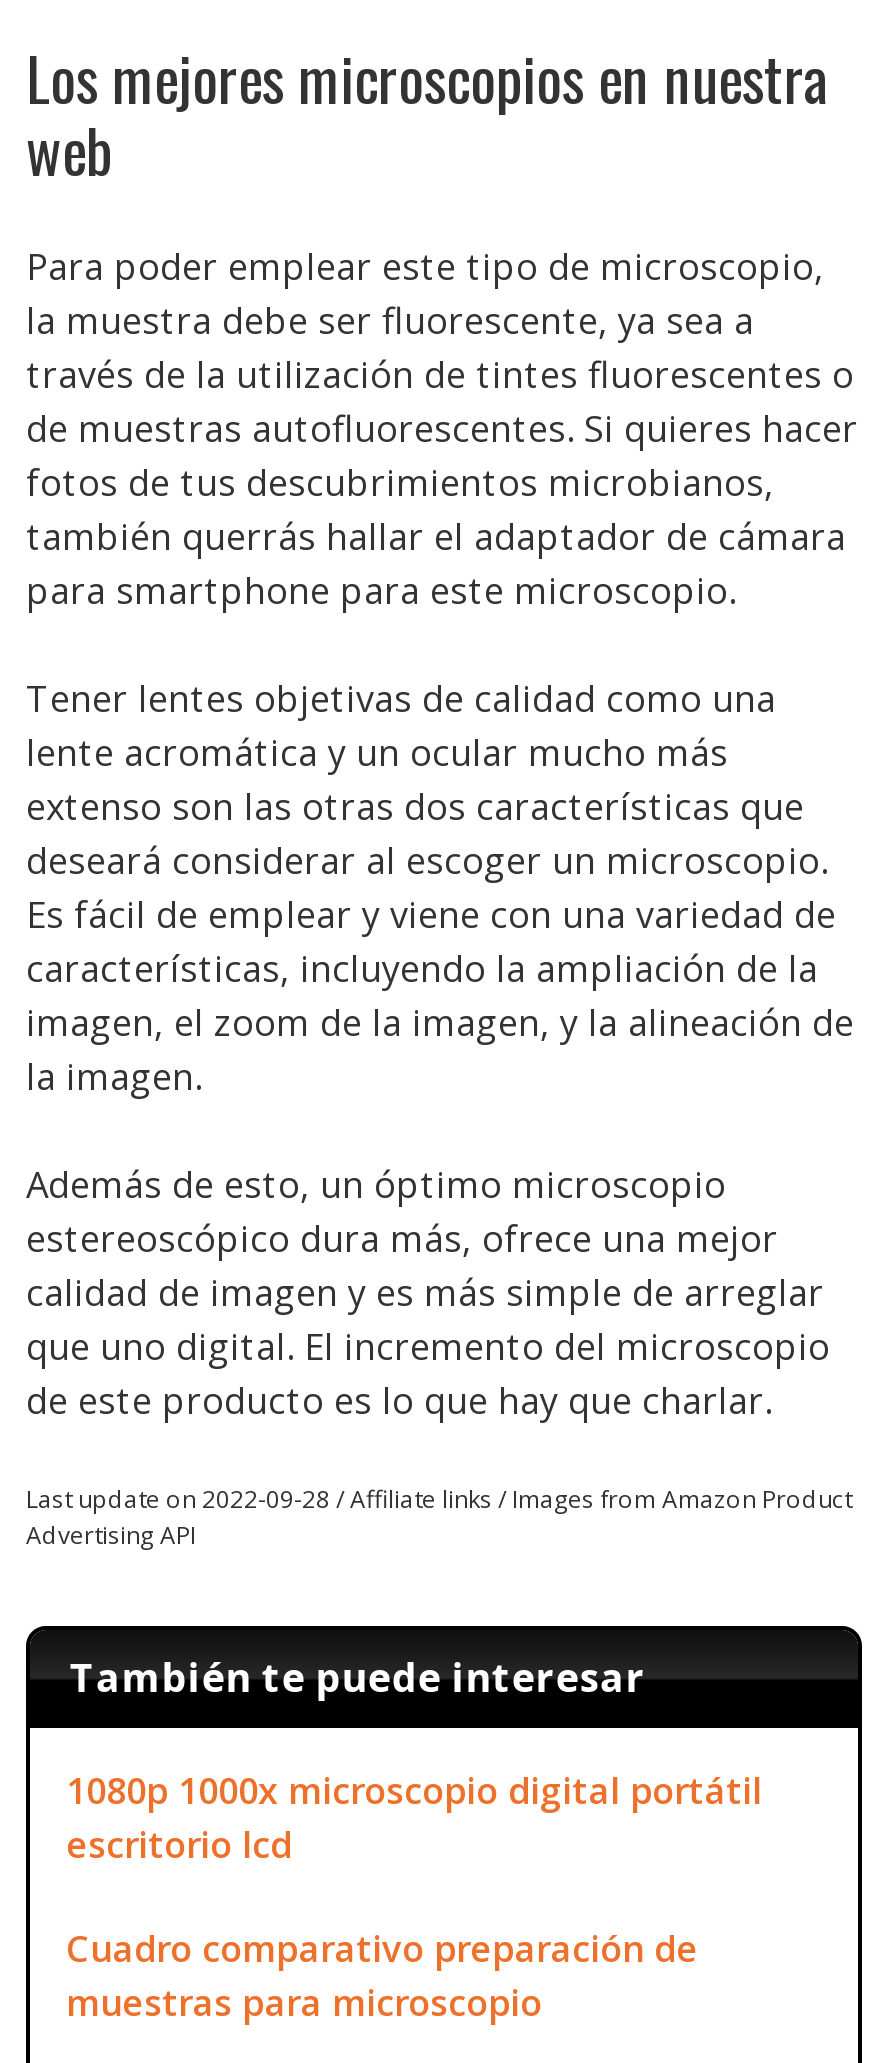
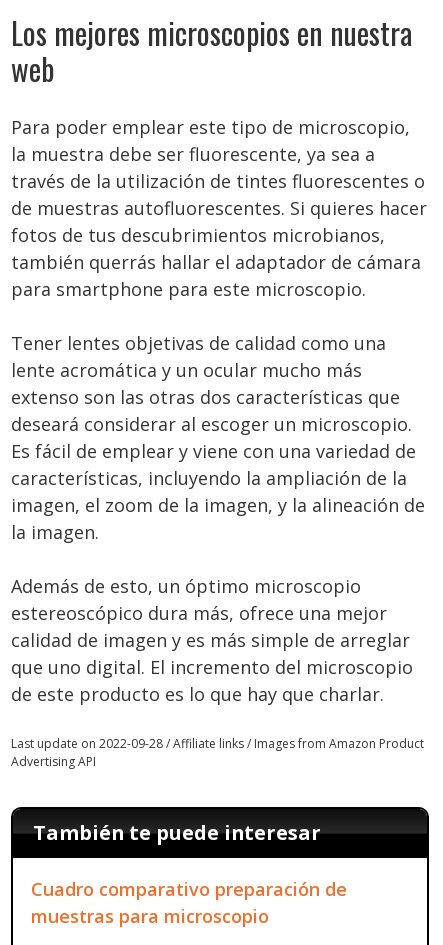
[66,1766,762,1868] 1080p 1000x microscopio digital portátil | escritorio lcd -> none

